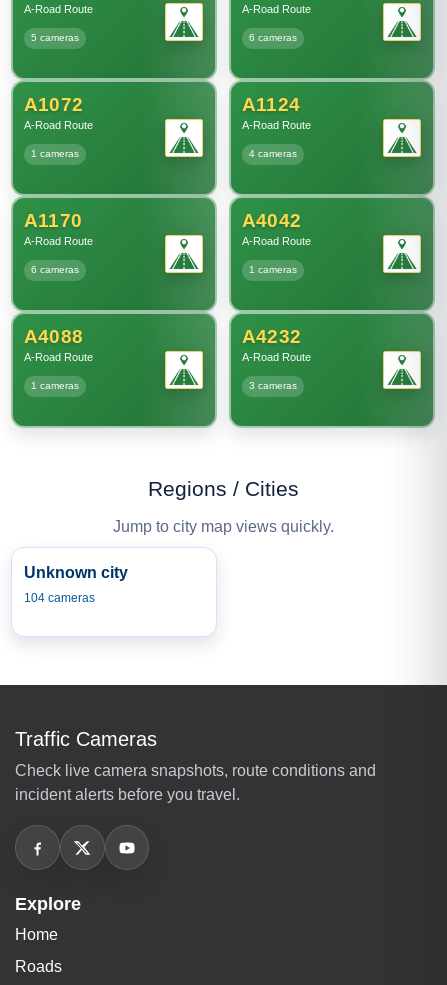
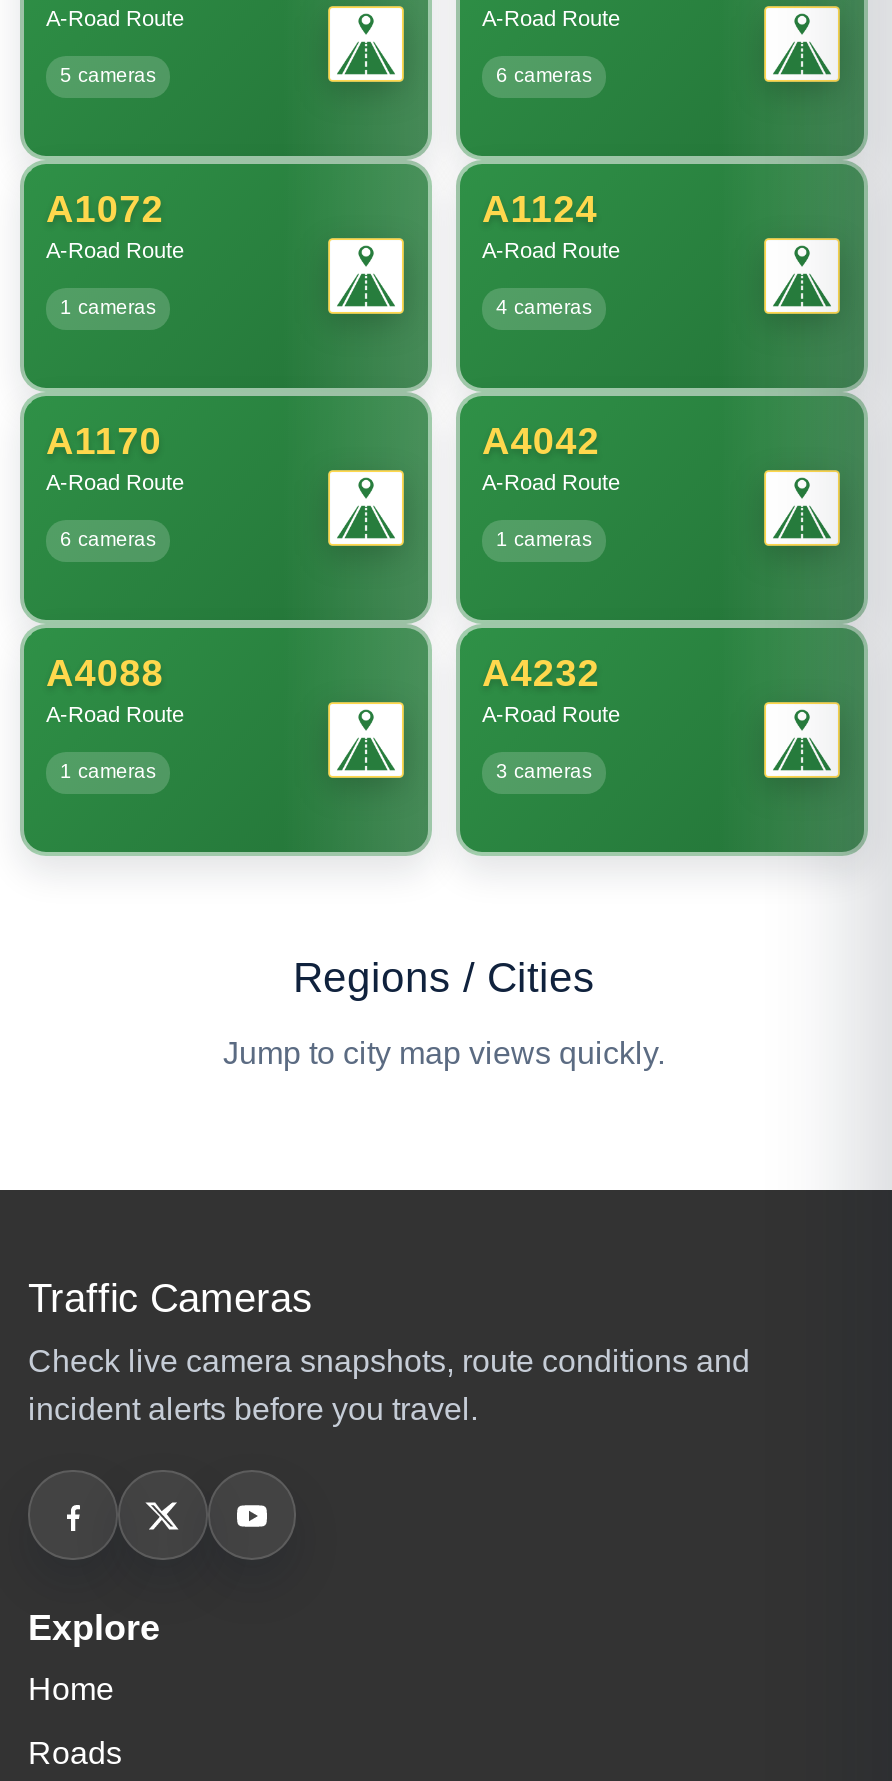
[24,564,128,605] Unknown city | 104 cameras -> none

